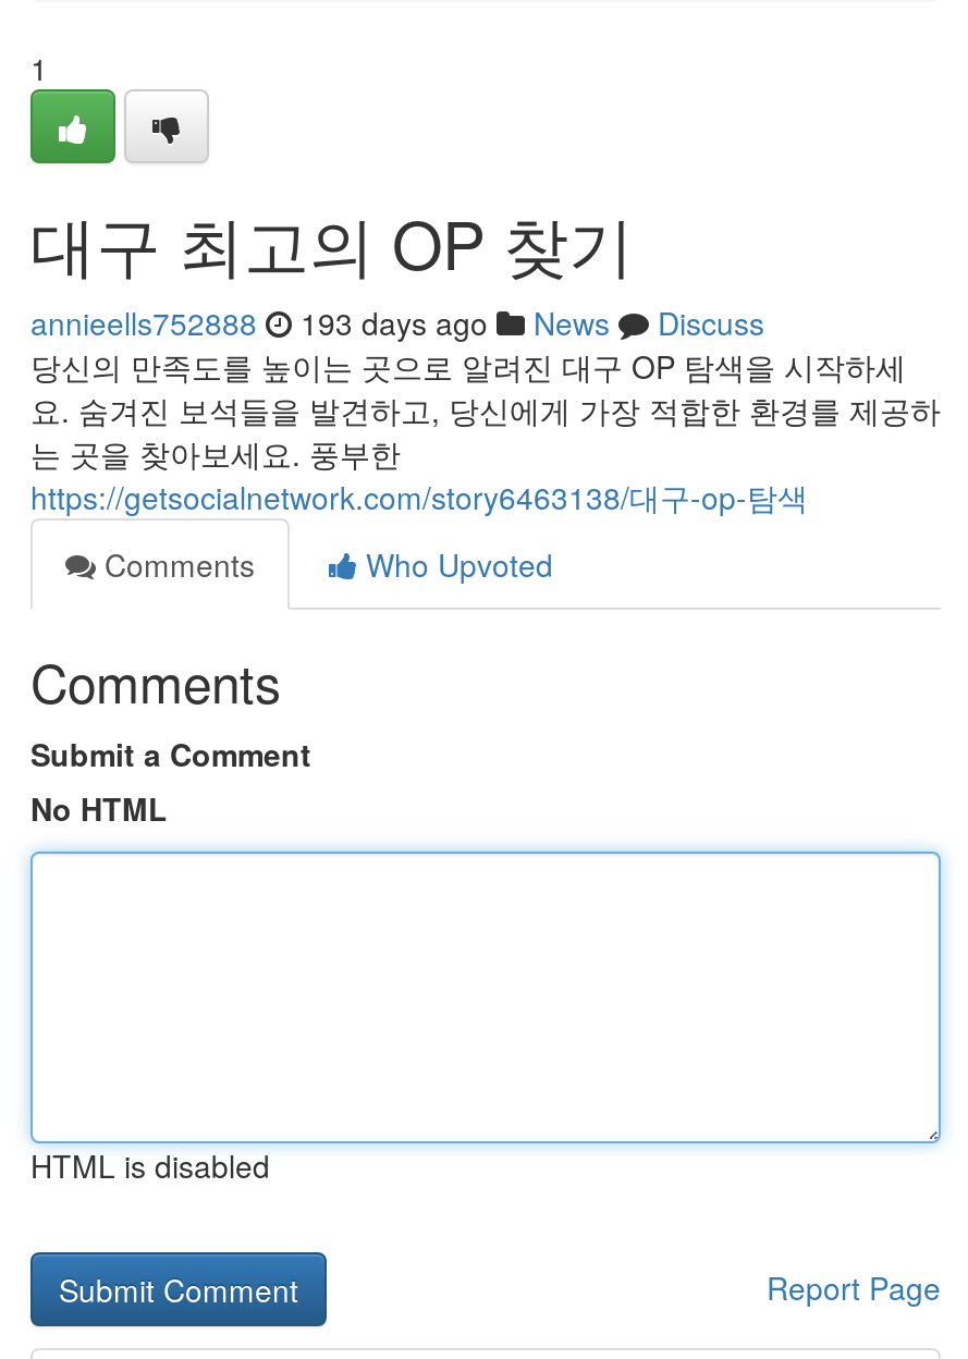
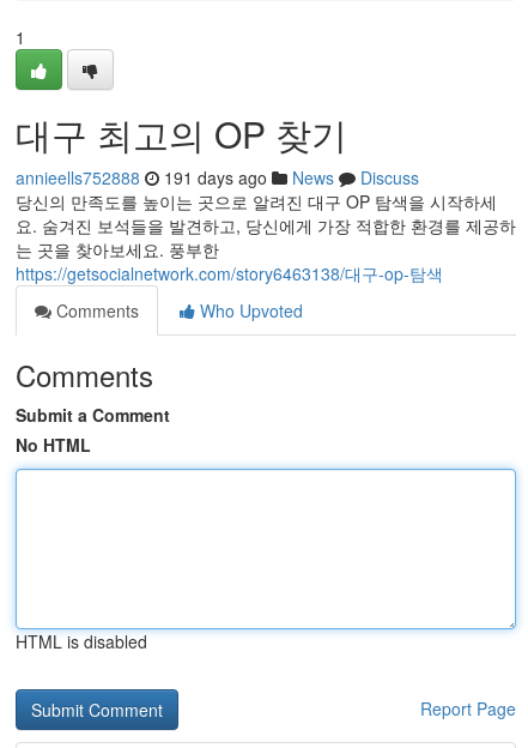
[30,301,764,344] annieells752888 193 days ago News Discuss -> [16,165,419,189] annieells752888 191 days ago News Discuss

